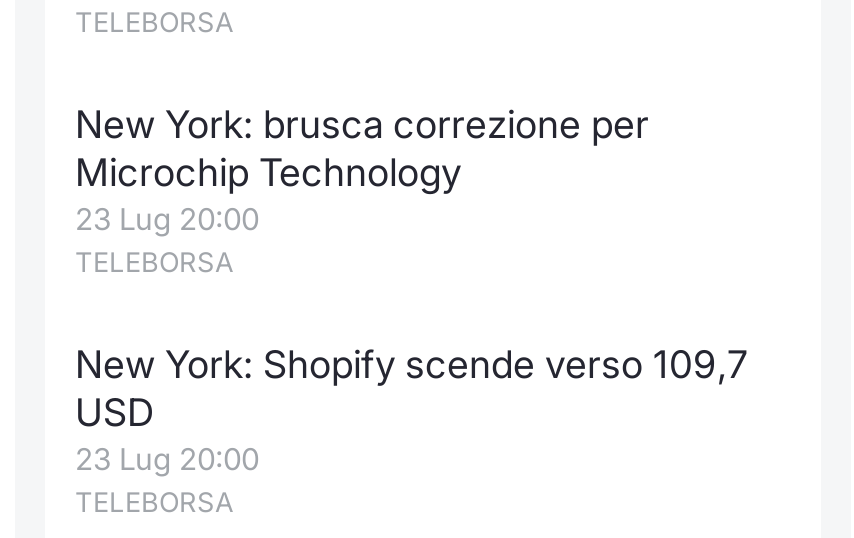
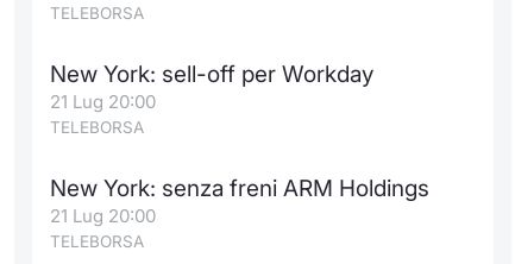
[75,102,649,238] New York: brusca correzione per | Microchip Technology | 23 Lug 20:00 -> [50,61,373,113] New York: sell-off per Workday | 21 Lug 20:00
[75,342,747,478] New York: Shopify scende verso 109,7 | USD | 23 Lug 20:00 -> [50,175,429,227] New York: senza freni ARM Holdings | 21 Lug 20:00

